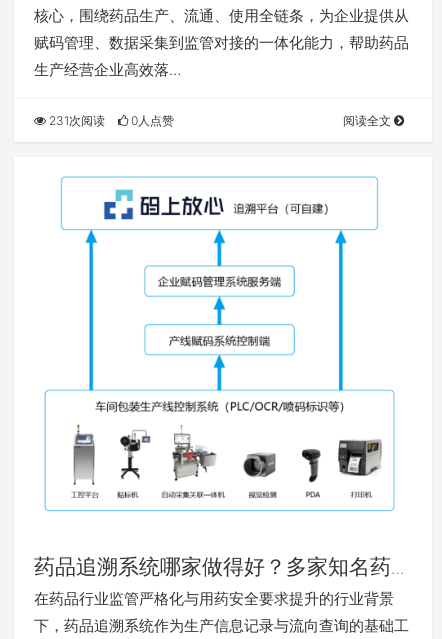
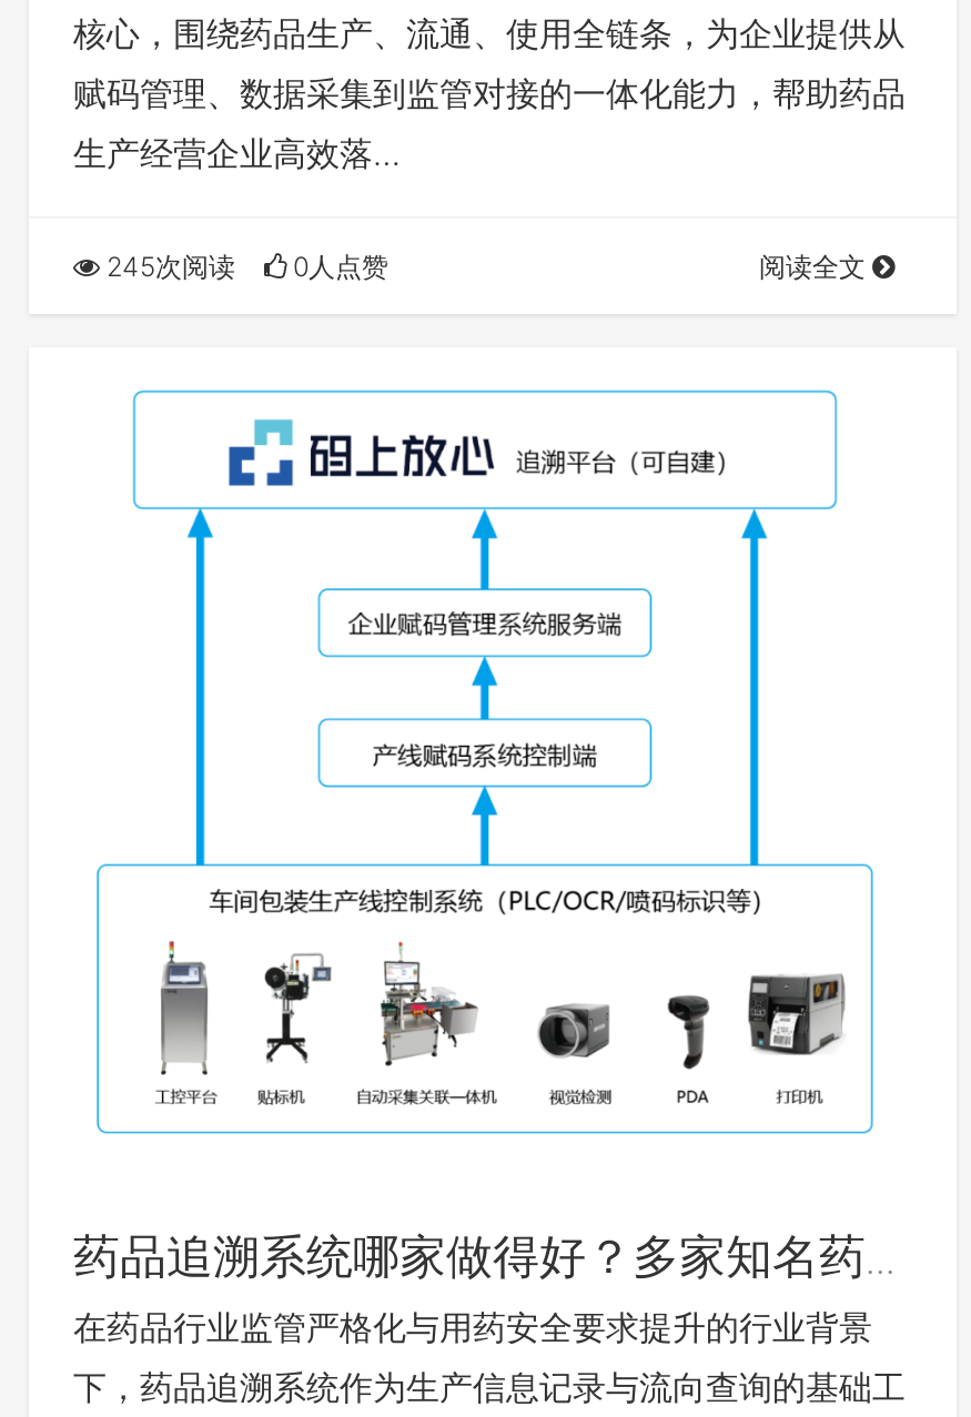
[46,113,105,128] 231次阅读 -> [100,250,235,283] 245次阅读

